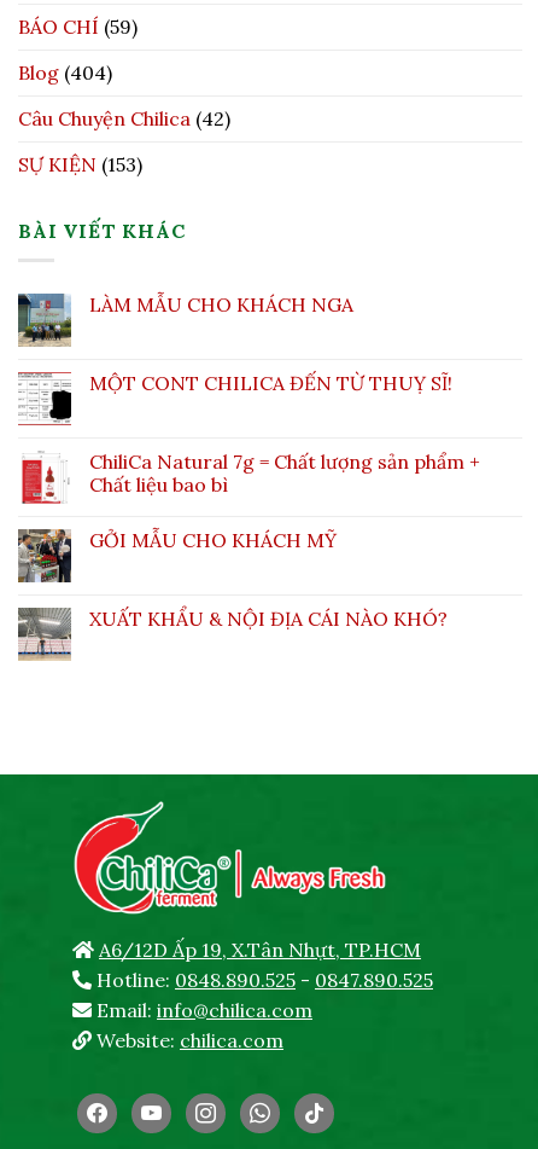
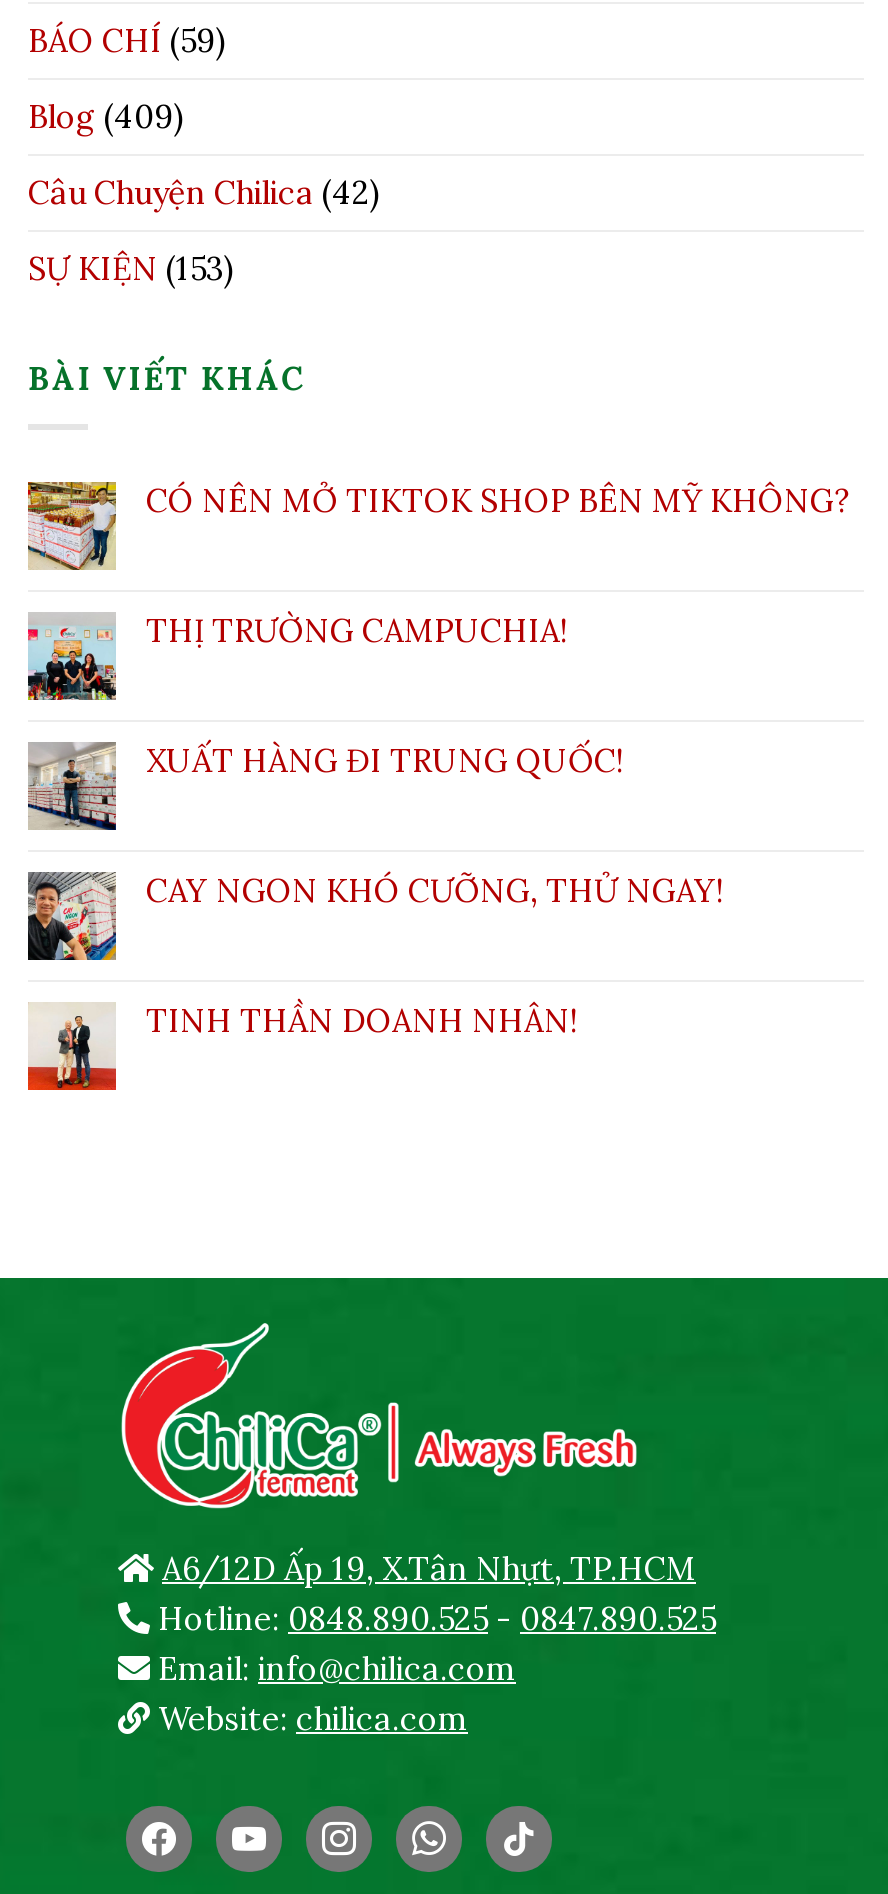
[18,60,112,84] Blog (404) -> [28,96,184,136] Blog (409)
[17,292,353,346] [image] | LÀM MẪU CHO KHÁCH NGA -> [26,480,850,570] [image] | CÓ NÊN MỞ TIKTOK SHOP BÊN MỸ KHÔNG?
[18,371,452,426] [image] | MỘT CONT CHILICA ĐẾN TỪ THUỴ SĨ! -> [26,611,568,700] [image] | THỊ TRƯỜNG CAMPUCHIA!
[18,450,480,504] [image] | ChiliCa Natural 7g = Chất lượng sản phẩm + | Chất liệu bao bì -> [26,740,624,832] [image] | XUẤT HÀNG ĐI TRUNG QUỐC!
[17,528,337,584] [image] | GỞI MẪU CHO KHÁCH MỸ -> [26,871,724,962] [image] | CAY NGON KHÓ CƯỠNG, THỬ NGAY!
[17,607,448,660] [image] | XUẤT KHẨU & NỘI ĐỊA CÁI NÀO KHÓ? -> [26,1001,578,1090] [image] | TINH THẦN DOANH NHÂN!

